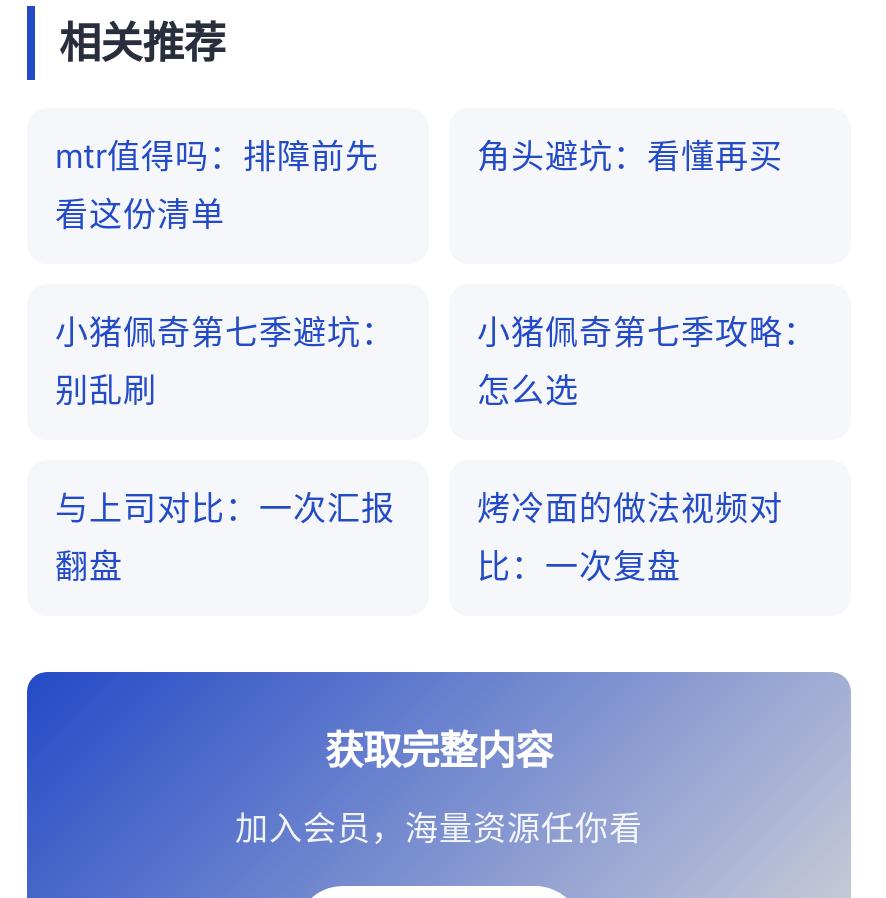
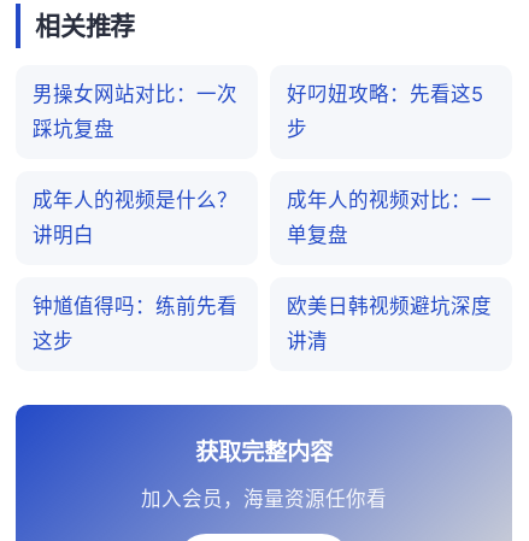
[55,136,379,234] mtr值得吗：排障前先 | 看这份清单 -> [33,82,237,141] 男操女网站对比：一次 | 踩坑复盘
[477,136,783,176] 角头避坑：看懂再买 -> [287,82,483,141] 好叼妞攻略：先看这5 | 步
[55,312,395,410] 小猪佩奇第七季避坑： | 别乱刷 -> [33,188,237,247] 成年人的视频是什么？ | 讲明白
[477,312,817,410] 小猪佩奇第七季攻略： | 怎么选 -> [287,188,492,247] 成年人的视频对比：一 | 单复盘
[55,488,395,586] 与上司对比：一次汇报 | 翻盘 -> [33,294,237,353] 钟馗值得吗：练前先看 | 这步
[477,488,783,586] 烤冷面的做法视频对 | 比：一次复盘 -> [287,294,492,353] 欧美日韩视频避坑深度 | 讲清

